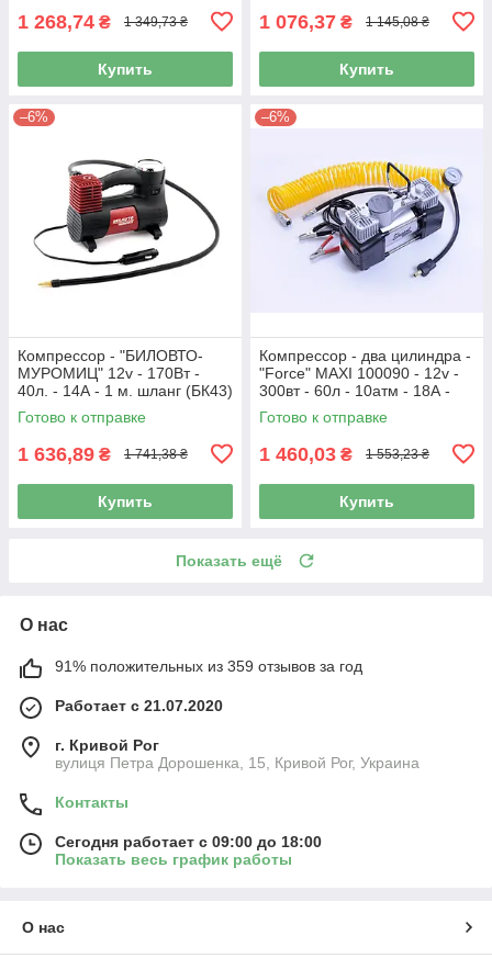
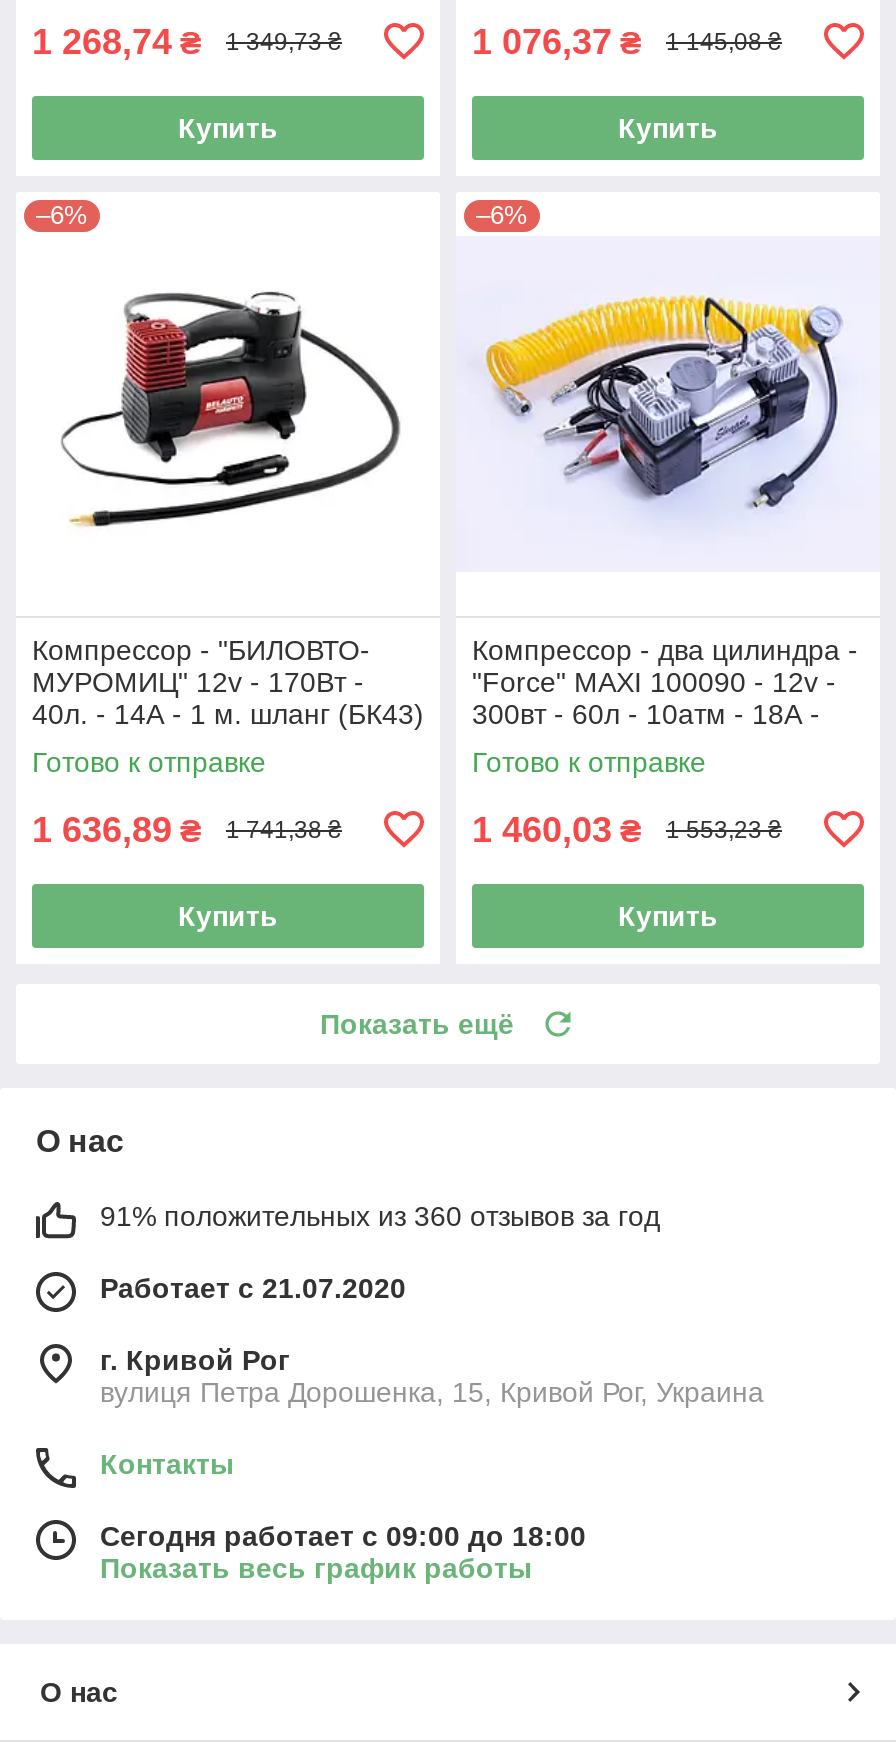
[55,657,362,675] 91% положительных из 359 отзывов за год -> [100,1200,660,1232] 91% положительных из 360 отзывов за год

